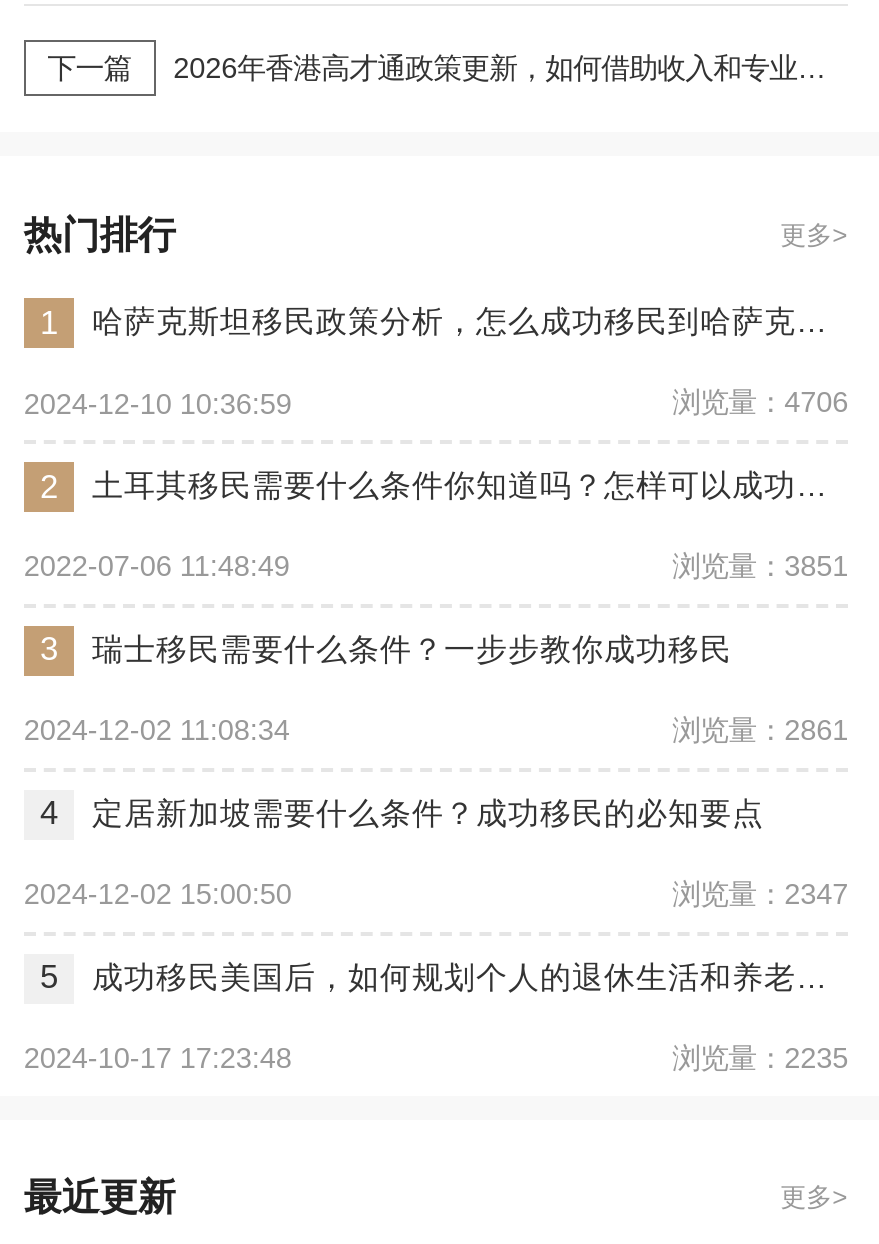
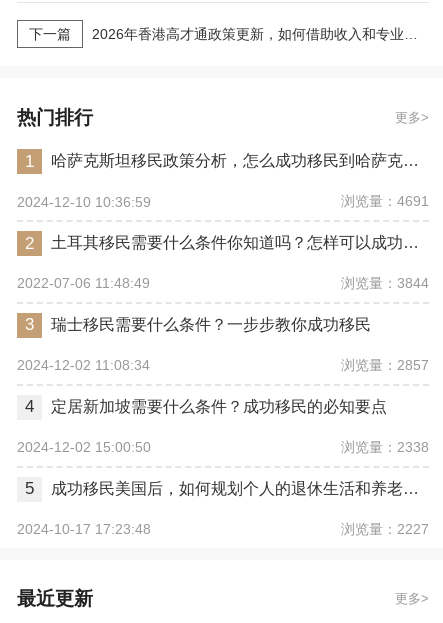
[672,386,848,418] 浏览量：4706 -> [341,193,429,209] 浏览量：4691
[672,550,848,582] 浏览量：3851 -> [341,275,429,291] 浏览量：3844
[672,714,848,746] 浏览量：2861 -> [341,357,429,373] 浏览量：2857
[672,878,848,910] 浏览量：2347 -> [341,439,429,455] 浏览量：2338
[672,1041,848,1073] 浏览量：2235 -> [341,521,429,537] 浏览量：2227

